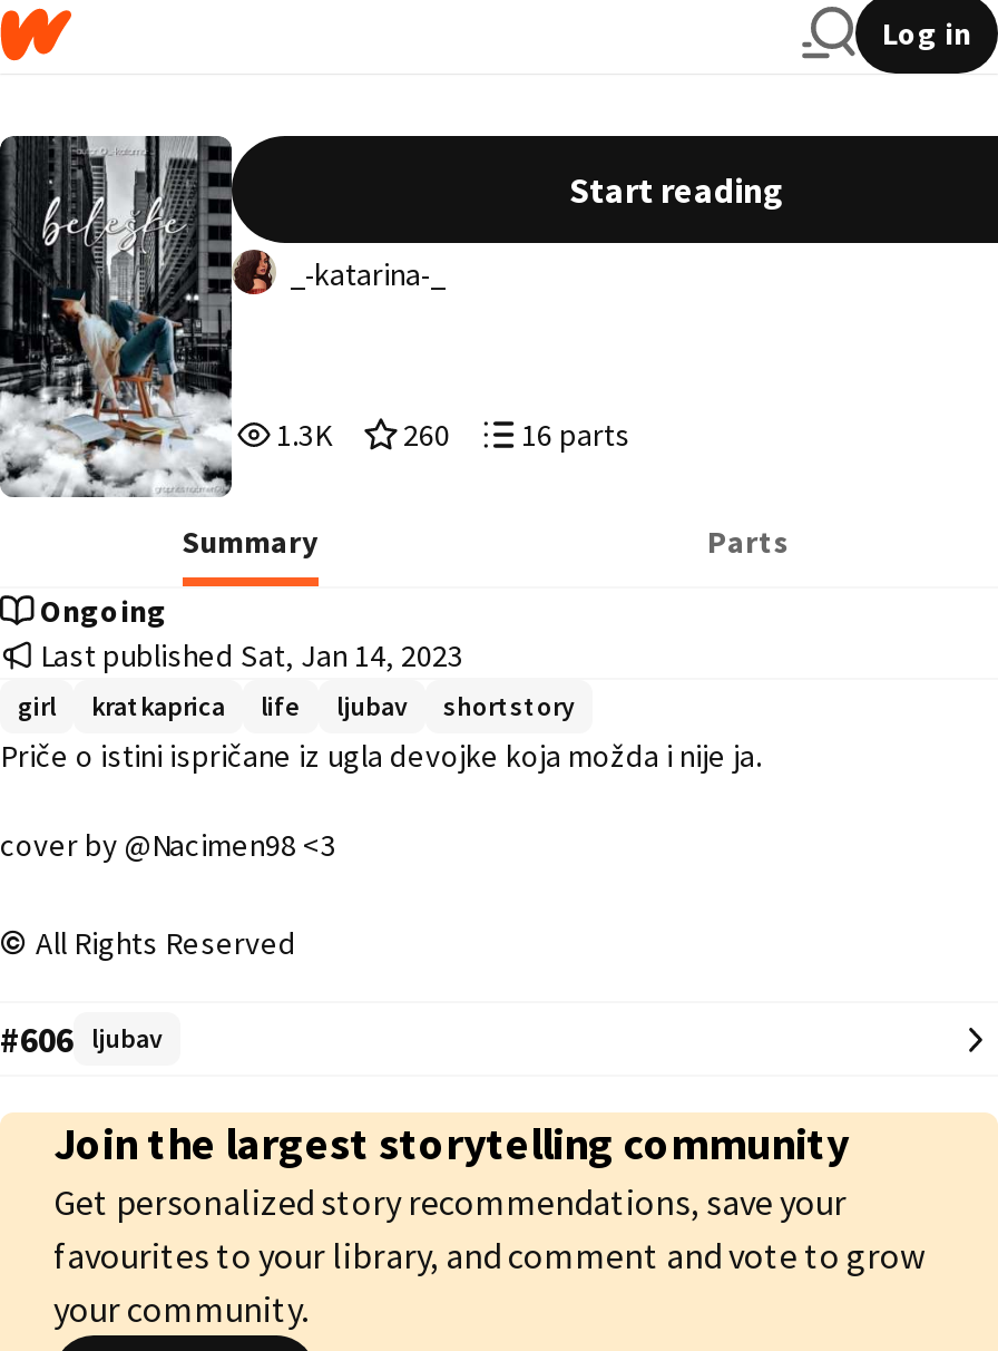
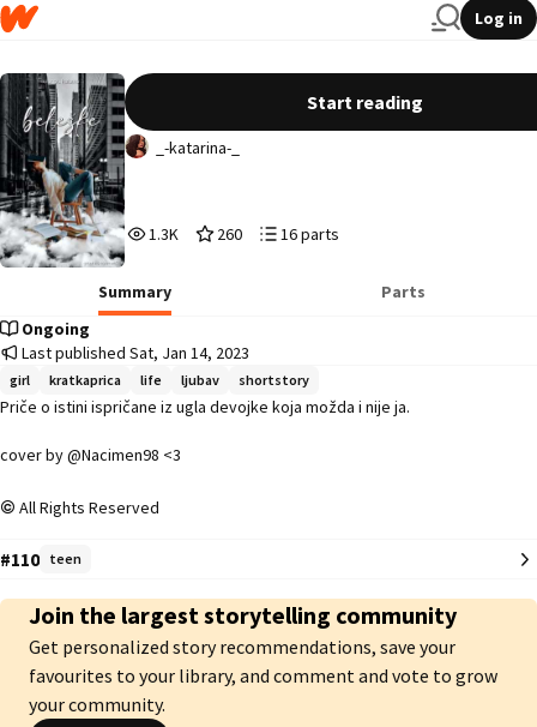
[0,1017,163,1061] #606 ljubav -> [0,547,82,571] #110 teen

